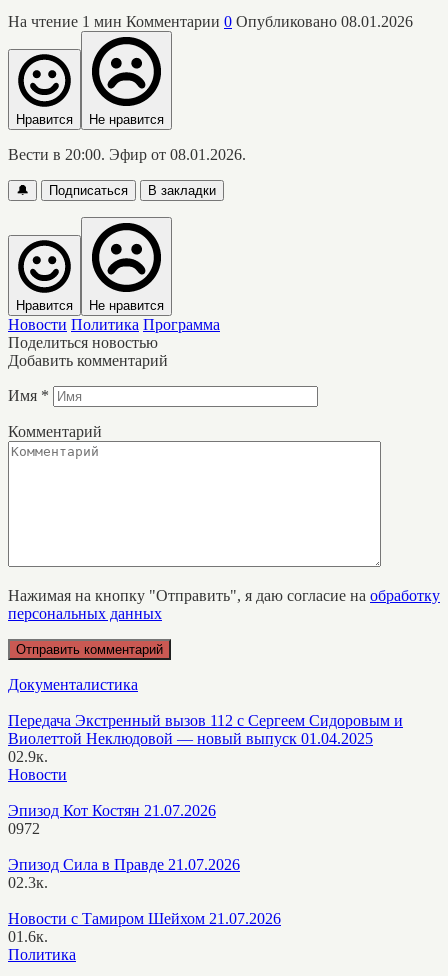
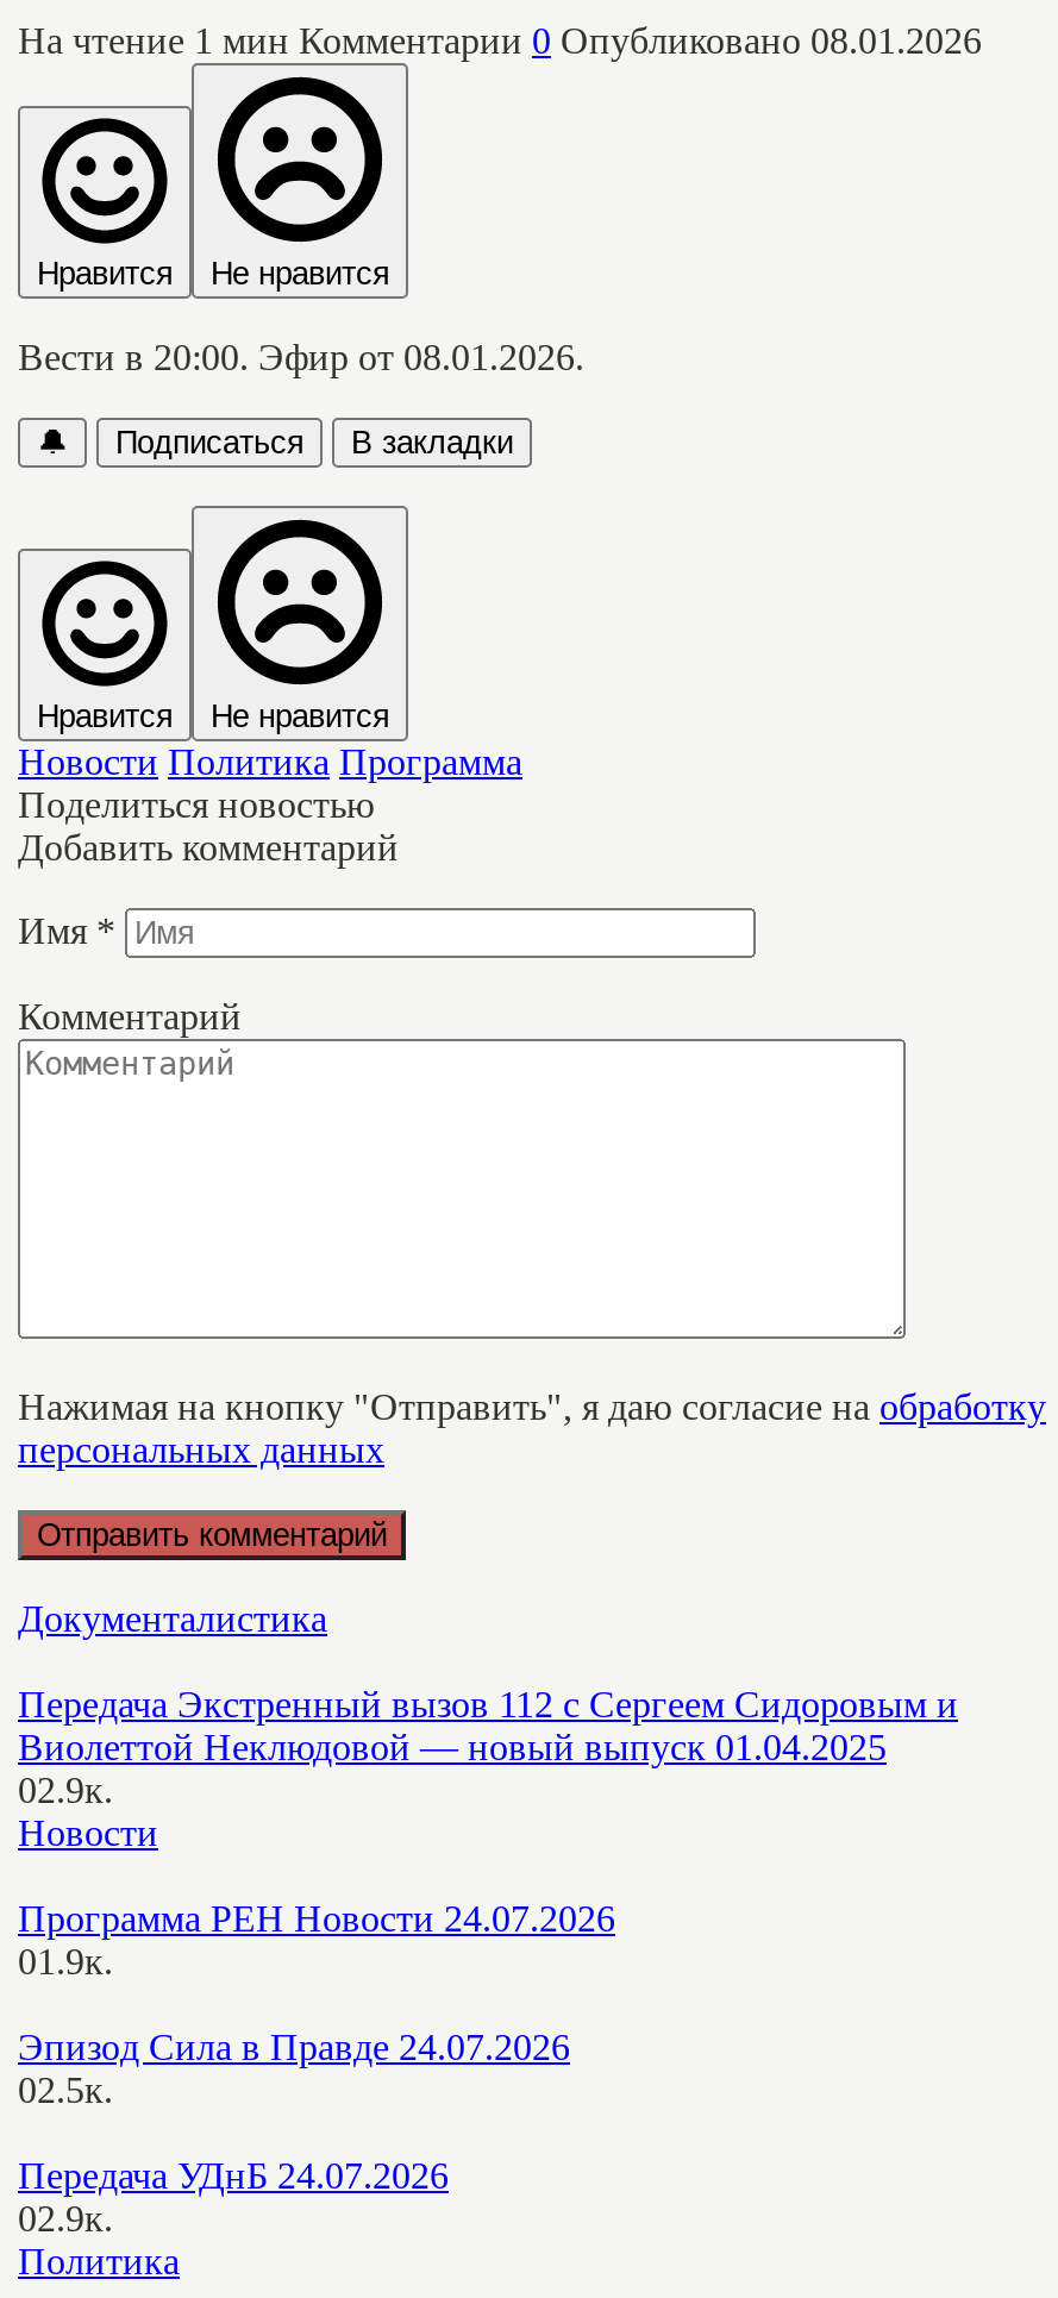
[8,802,216,837] Эпизод Кот Костян 21.07.2026 | 0972 -> [18,1898,615,1981] Программа РЕН Новости 24.07.2026 | 01.9к.
[8,856,240,891] Эпизод Сила в Правде 21.07.2026 | 02.3к. -> [18,2026,570,2109] Эпизод Сила в Правде 24.07.2026 | 02.5к.
[8,910,281,945] Новости с Тамиром Шейхом 21.07.2026 | 01.6к. -> [18,2155,449,2238] Передача УДнБ 24.07.2026 | 02.9к.

